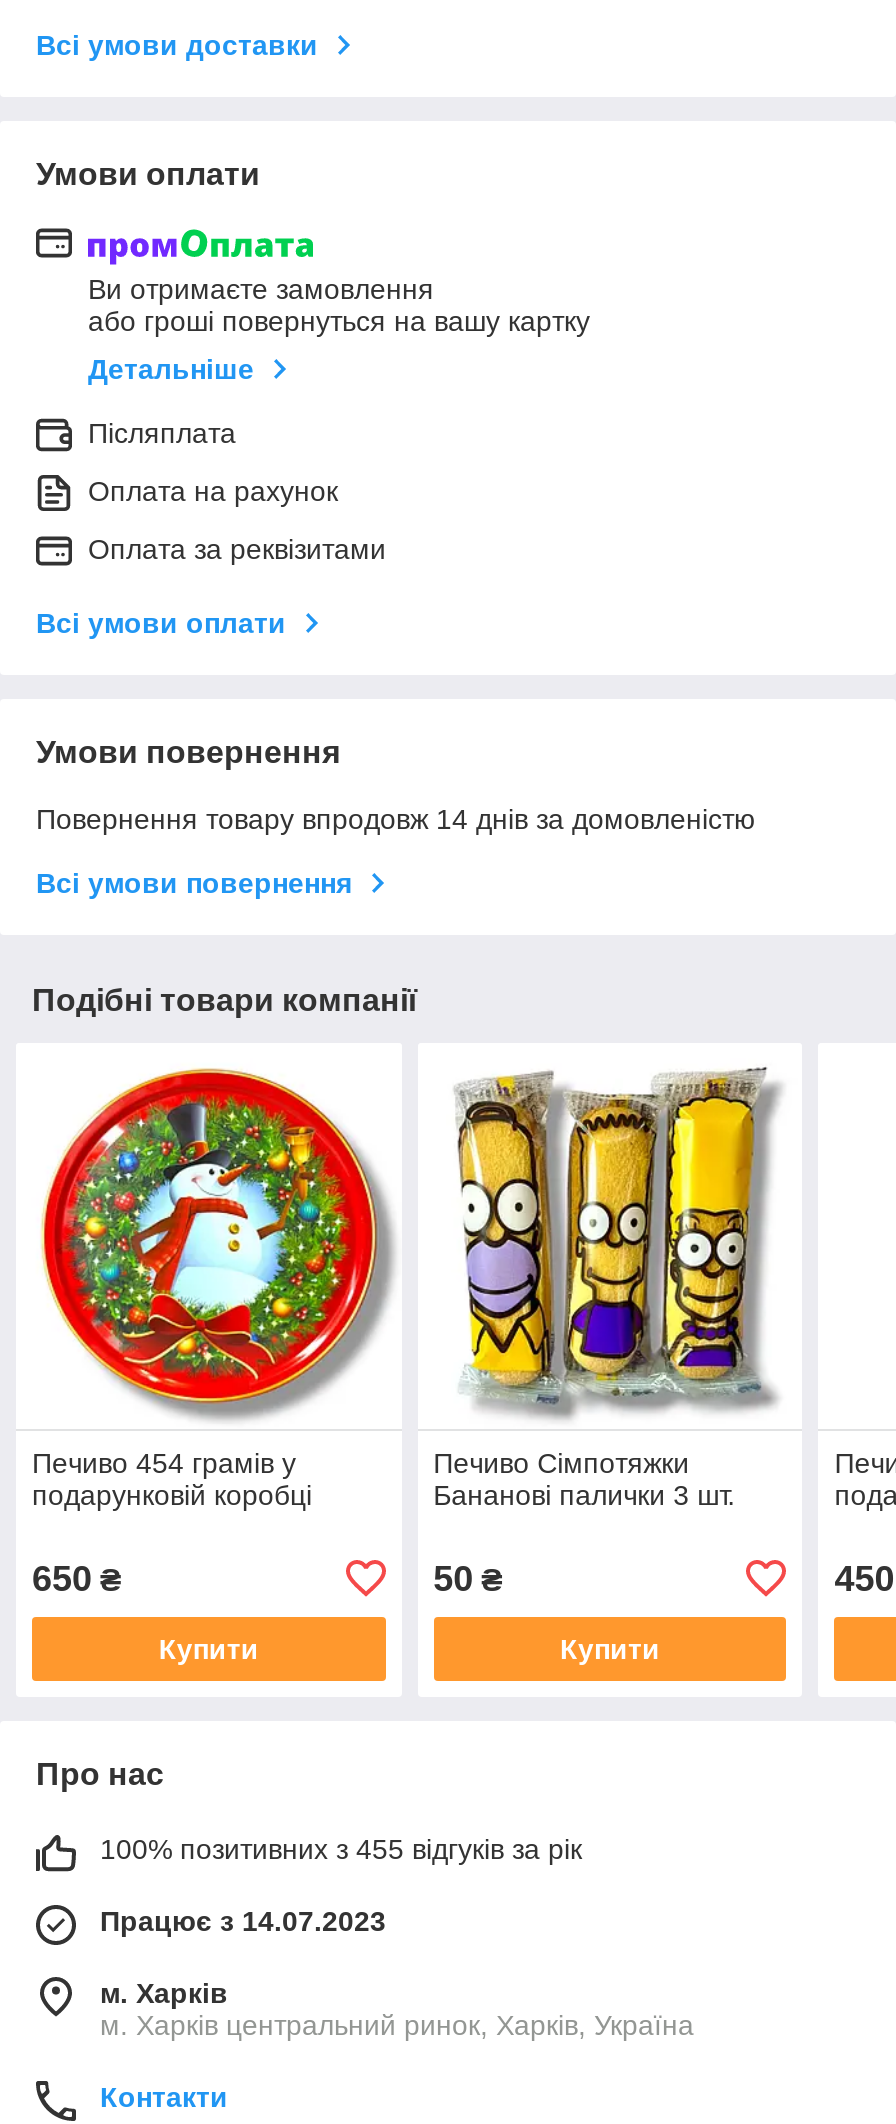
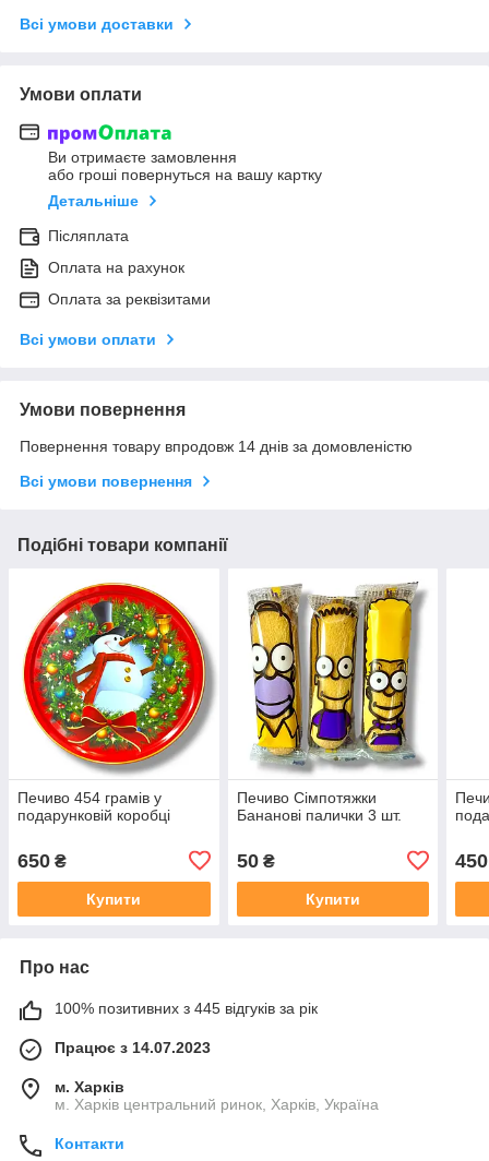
[100,1833,582,1865] 100% позитивних з 455 відгуків за рік -> [55,999,318,1017] 100% позитивних з 445 відгуків за рік

